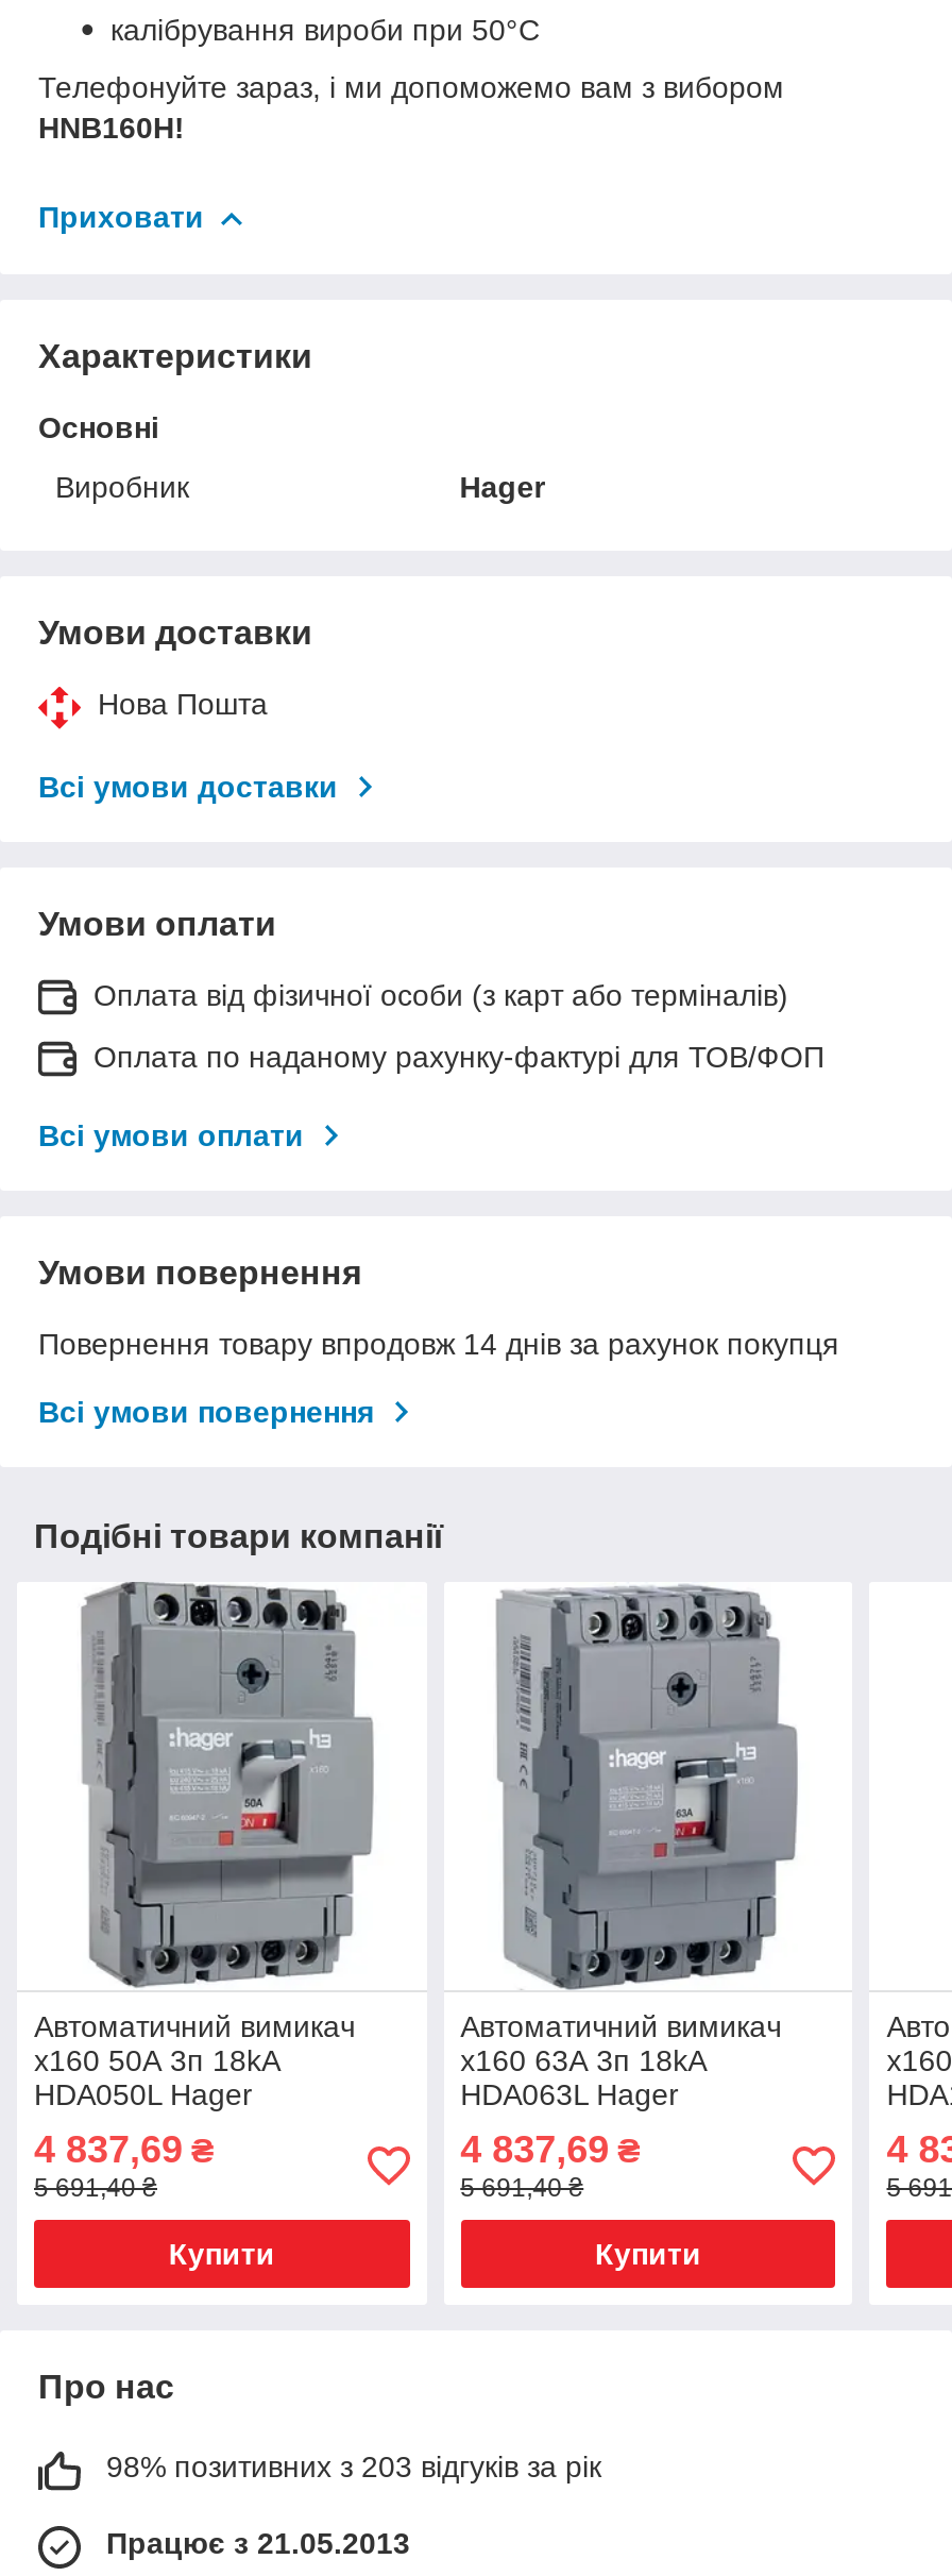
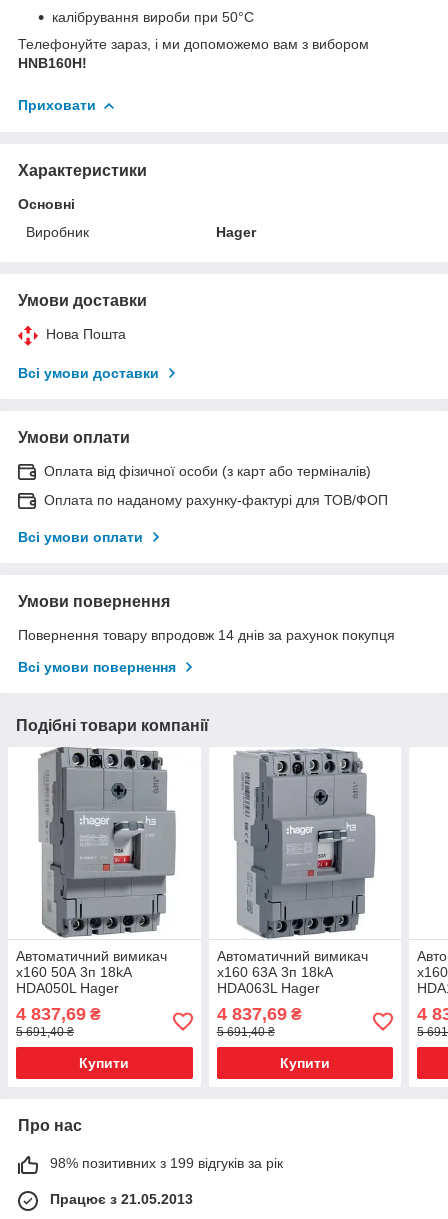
[106,2450,601,2484] 98% позитивних з 203 відгуків за рік -> [50,1155,283,1171] 98% позитивних з 199 відгуків за рік

